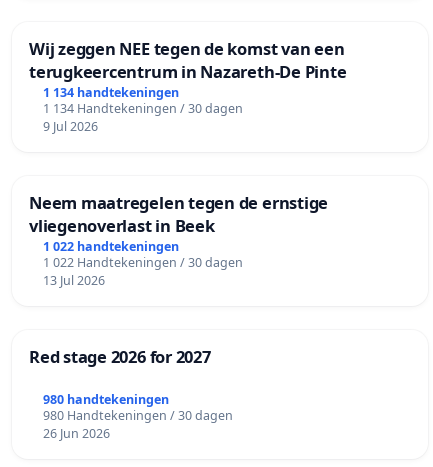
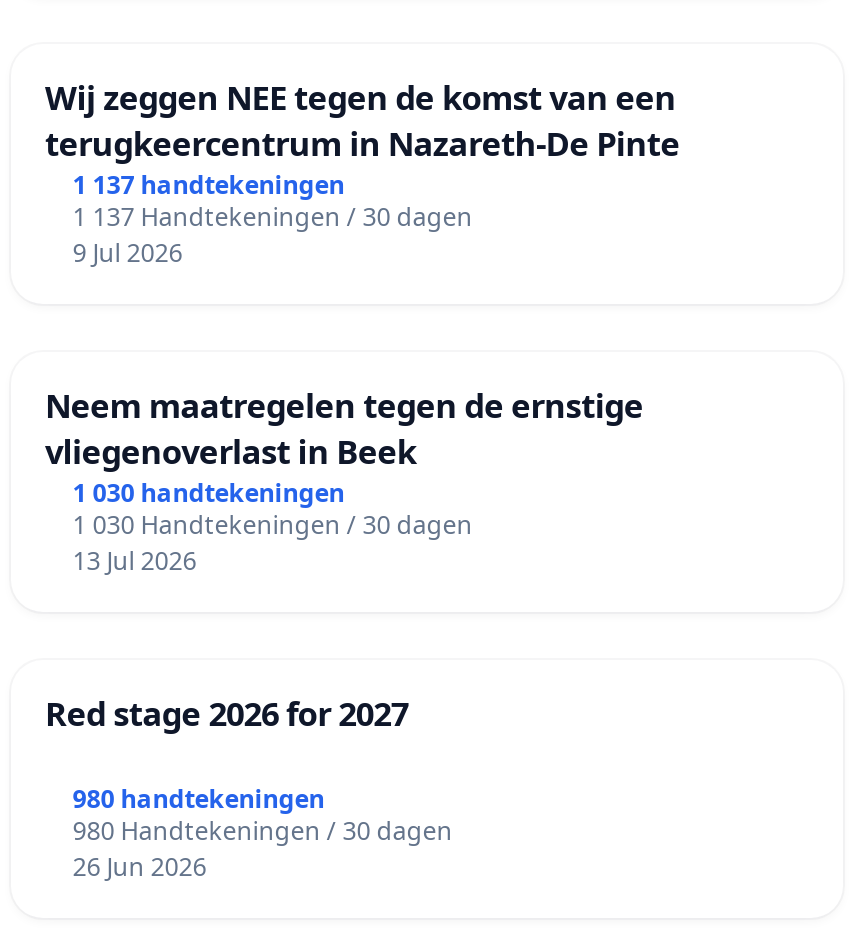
[43,84,179,101] 1 134 handtekeningen -> [73,167,345,201] 1 137 handtekeningen
[43,100,243,117] 1 134 Handtekeningen / 30 dagen -> [73,199,473,233] 1 137 Handtekeningen / 30 dagen
[43,238,179,255] 1 022 handtekeningen -> [73,475,345,509] 1 030 handtekeningen
[43,254,243,271] 1 022 Handtekeningen / 30 dagen -> [73,507,473,541] 1 030 Handtekeningen / 30 dagen

